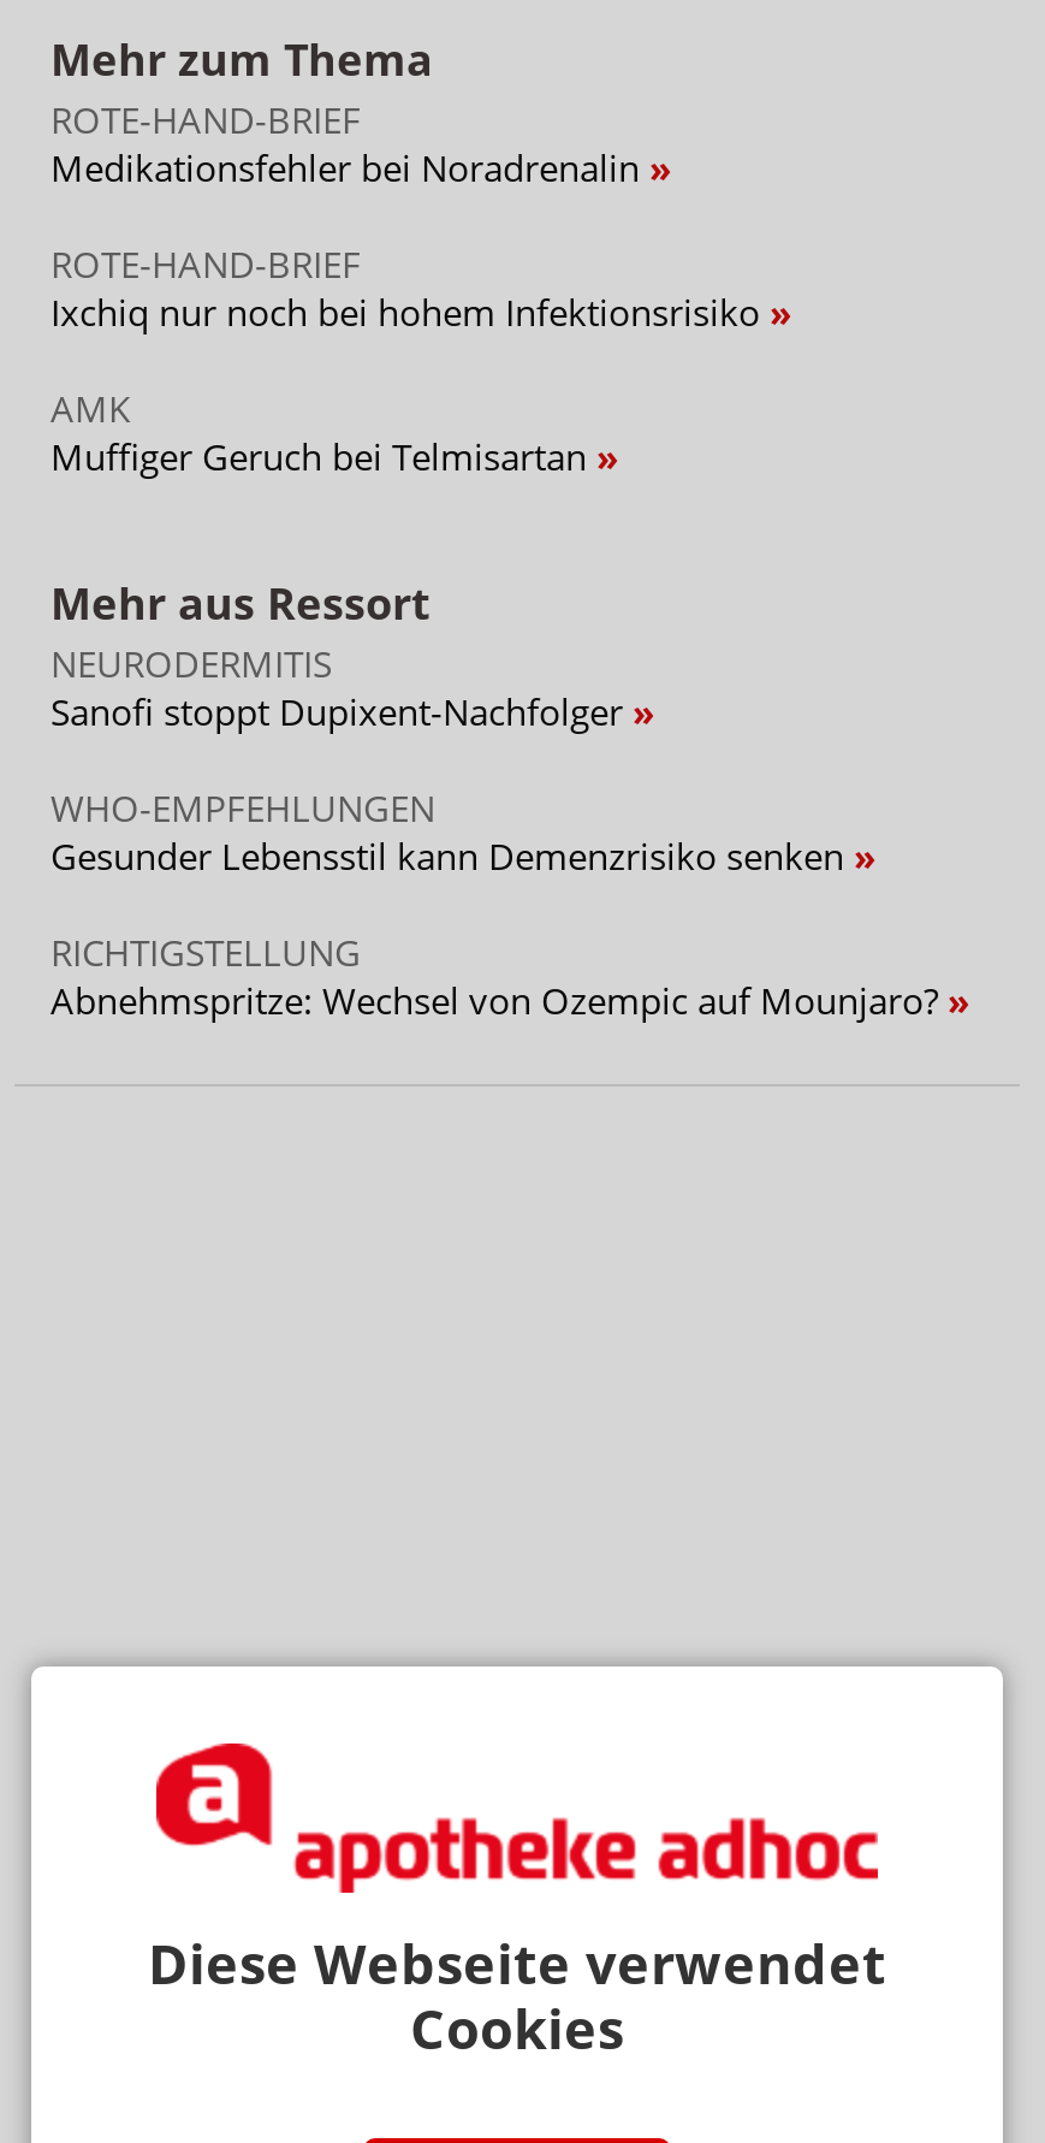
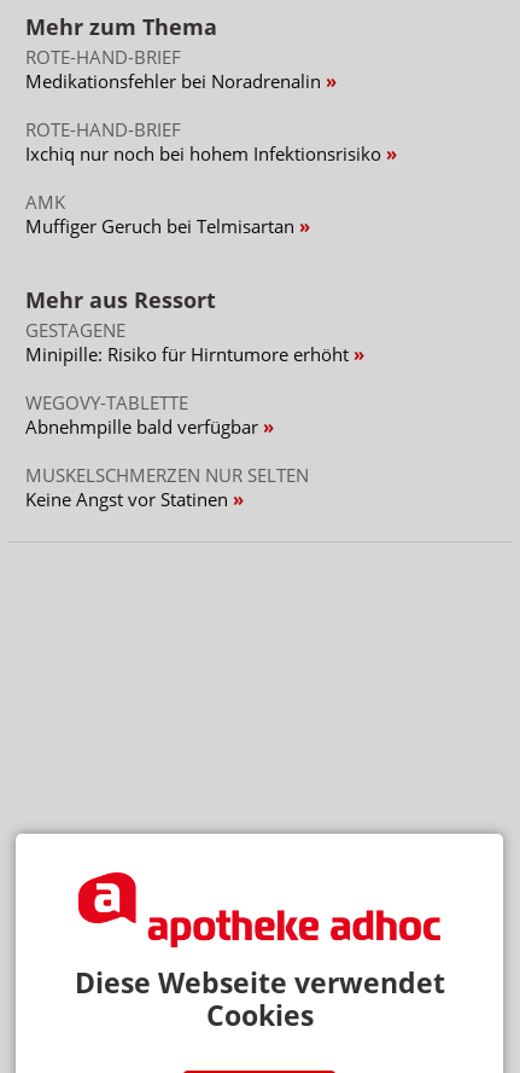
[51,638,633,734] NEURODERMITIS | Sanofi stoppt Dupixent-Nachfolger -> [25,317,354,366] GESTAGENE | Minipille: Risiko für Hirntumore erhöht
[51,783,854,879] WHO-EMPFEHLUNGEN | Gesunder Lebensstil kann Demenzrisiko senken -> [25,390,263,438] WEGOVY-TABLETTE | Abnehmpille bald verfügbar
[51,927,948,1023] RICHTIGSTELLUNG | Abnehmspritze: Wechsel von Ozempic auf Mounjaro? -> [25,462,309,511] MUSKELSCHMERZEN NUR SELTEN | Keine Angst vor Statinen

